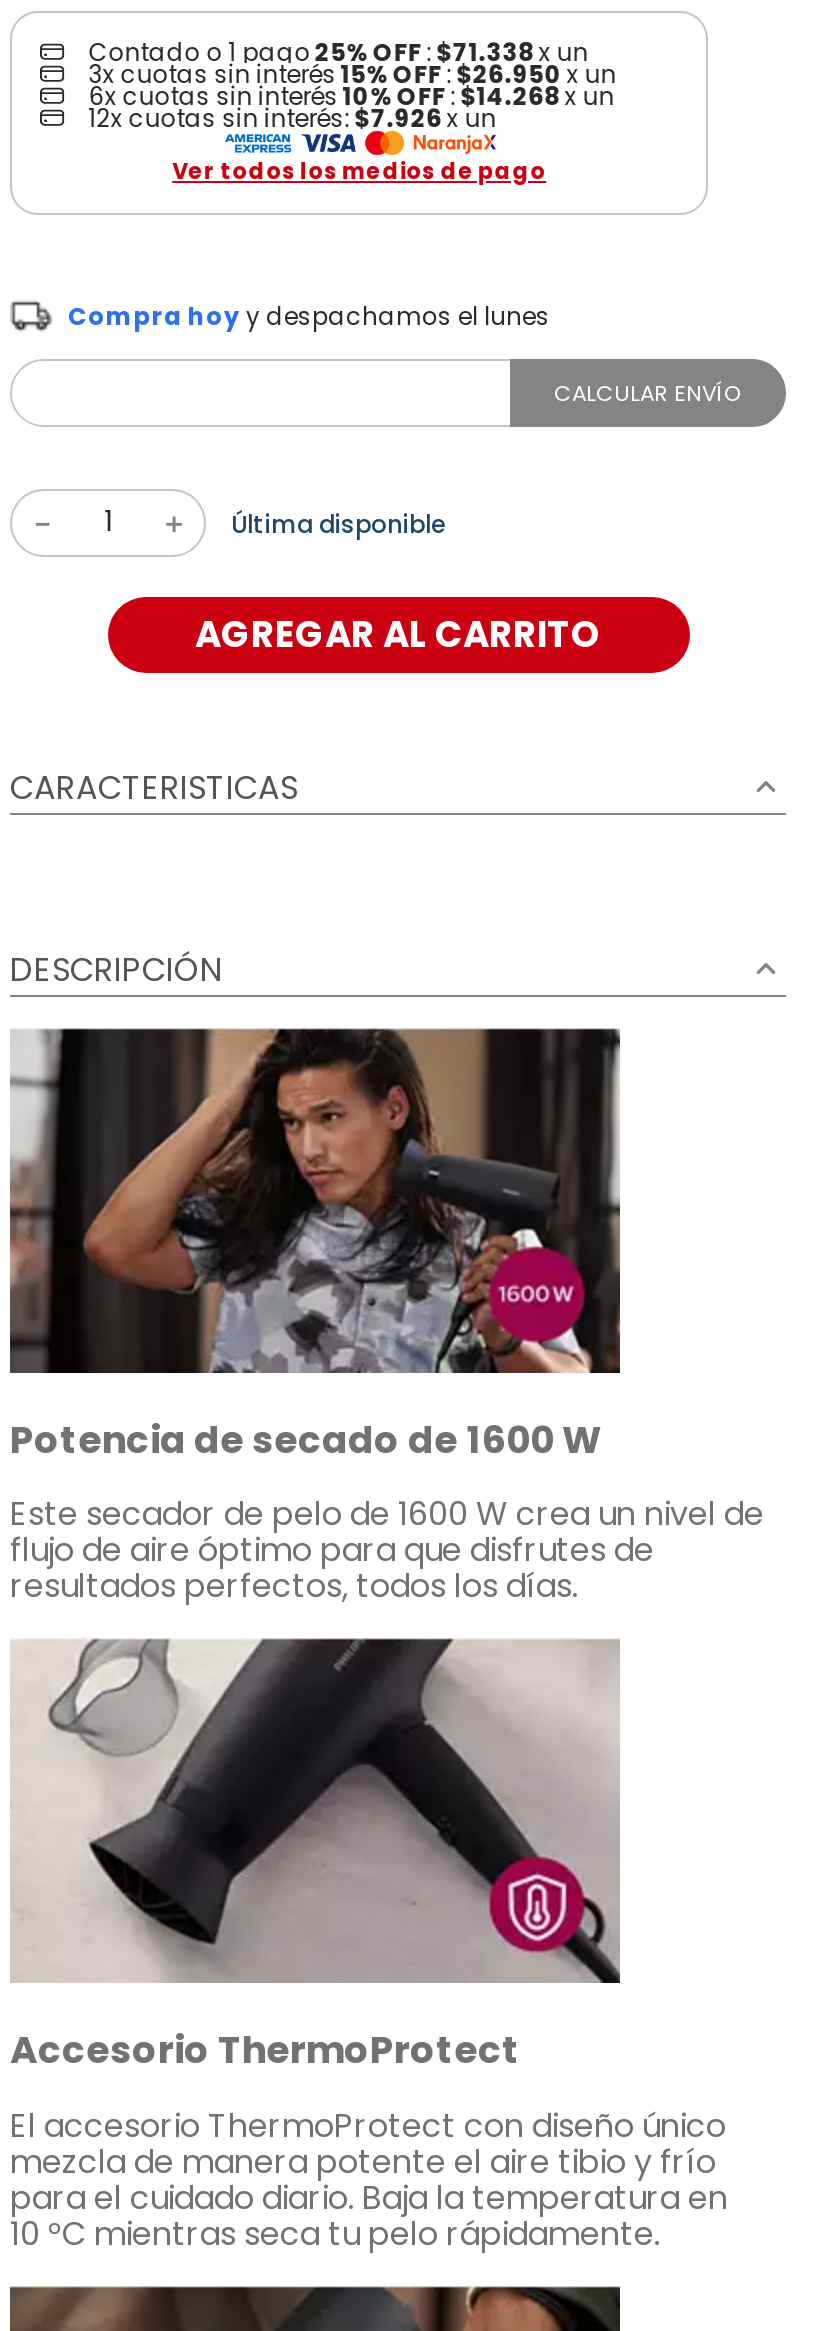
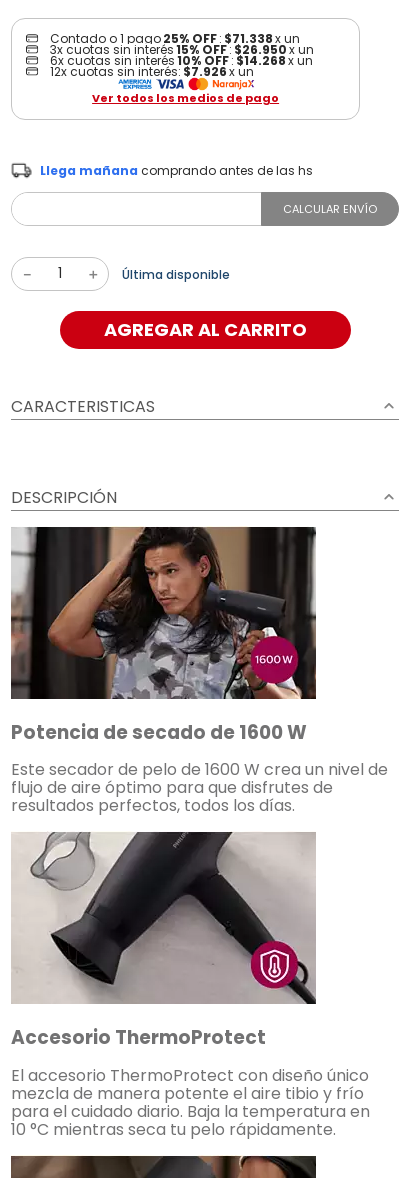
[68,300,550,334] Compra hoy y despachamos el lunes -> [40,162,313,179] Llega mañana comprando antes de las hs

